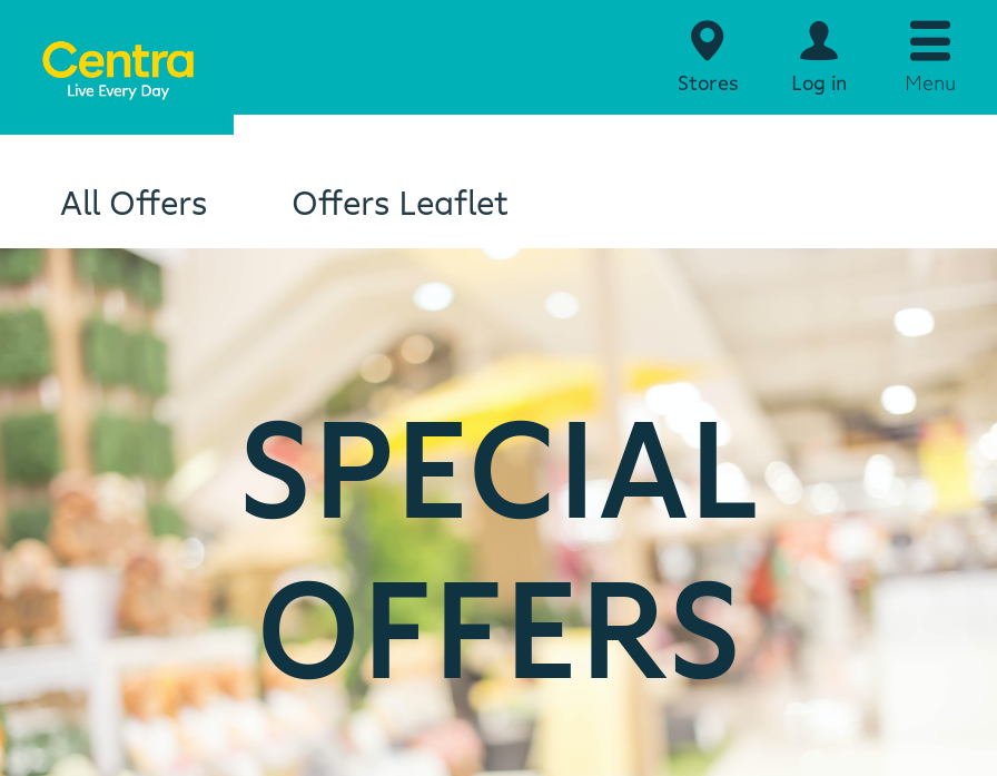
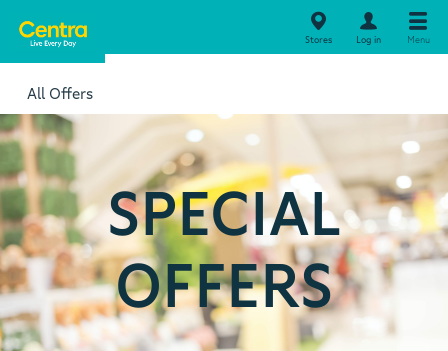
[292,179,510,224] Offers Leaflet -> none

